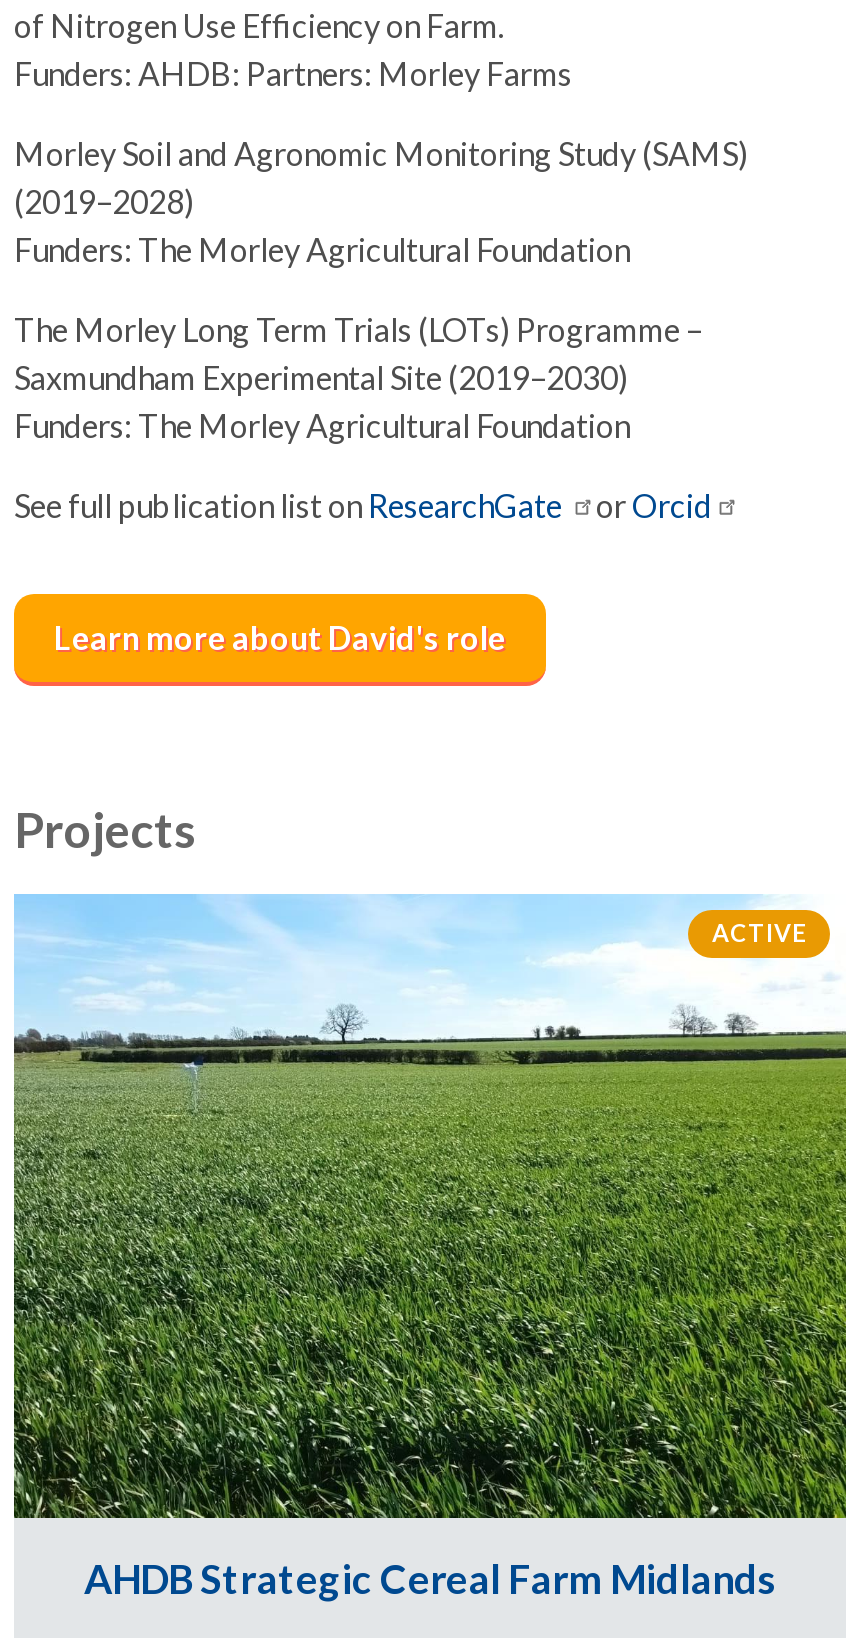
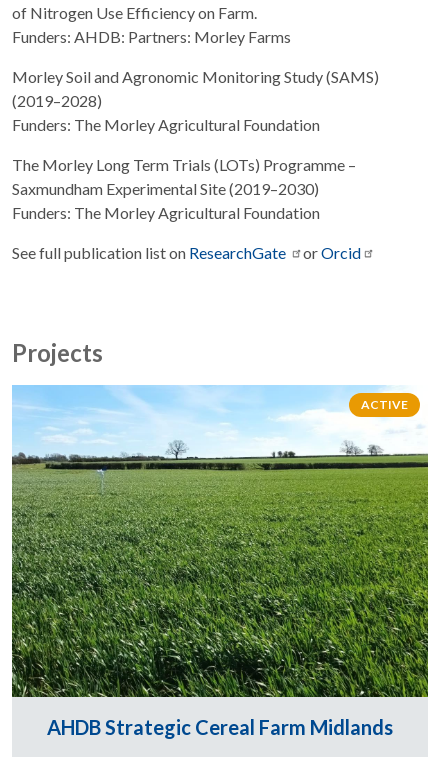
[54,617,506,655] Learn more about David's role -> none

